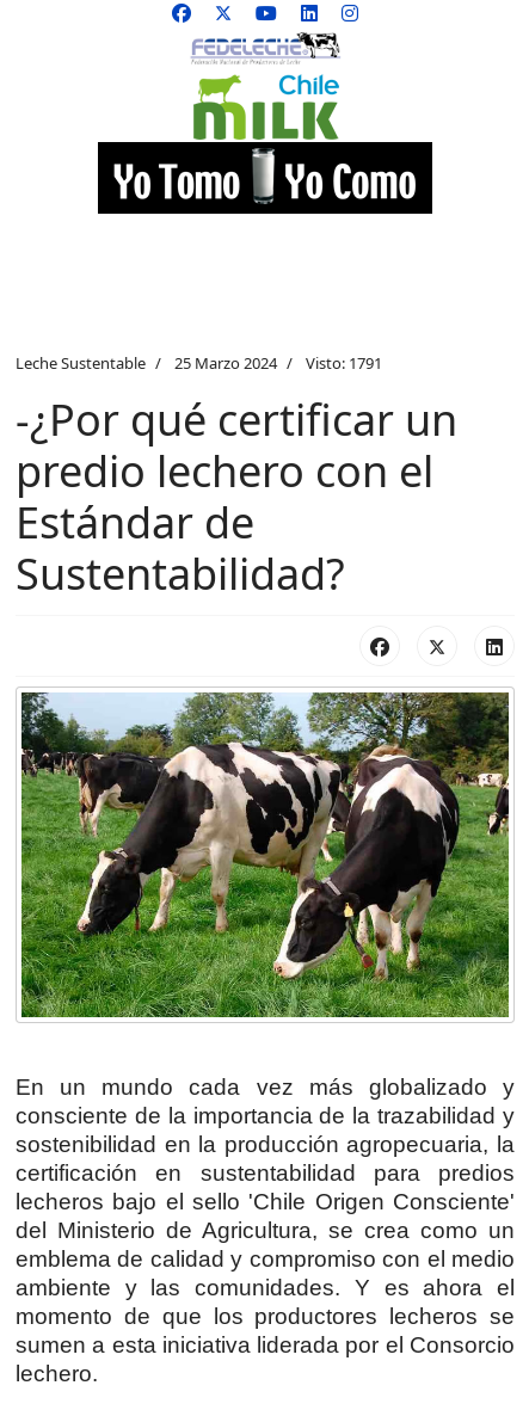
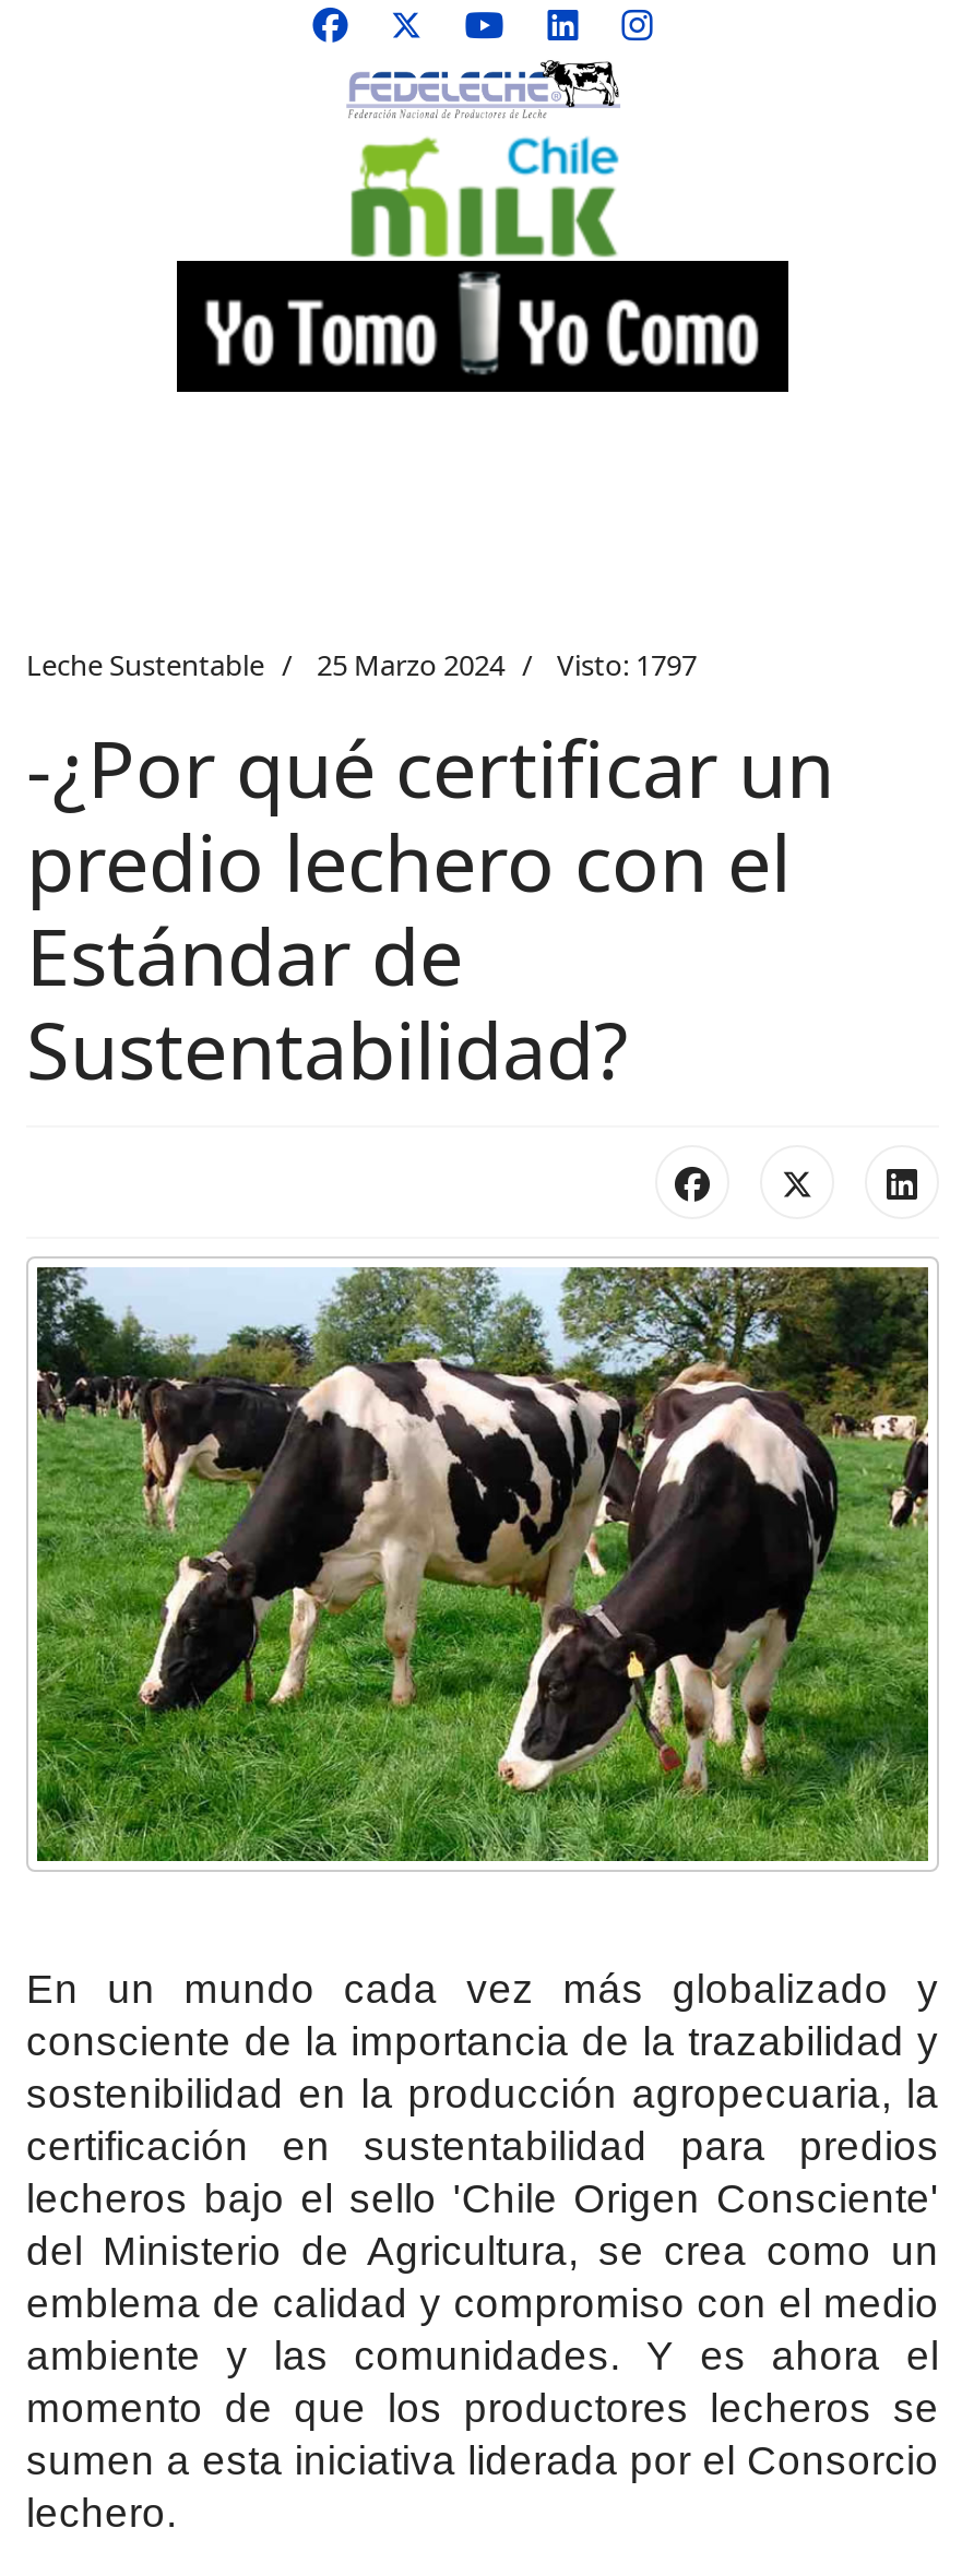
[16,352,382,374] Leche Sustentable 25 Marzo 2024 Visto: 1791 -> [26,645,697,684] Leche Sustentable 25 Marzo 2024 Visto: 1797

